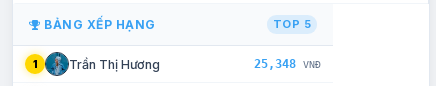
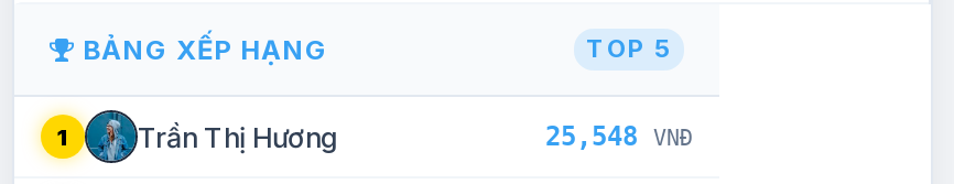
[254,56,321,70] 25,348 VNĐ -> [545,120,693,151] 25,548 VNĐ

